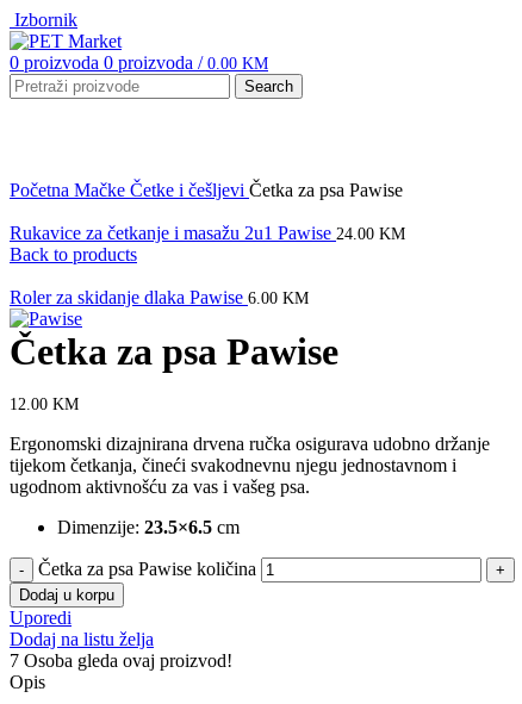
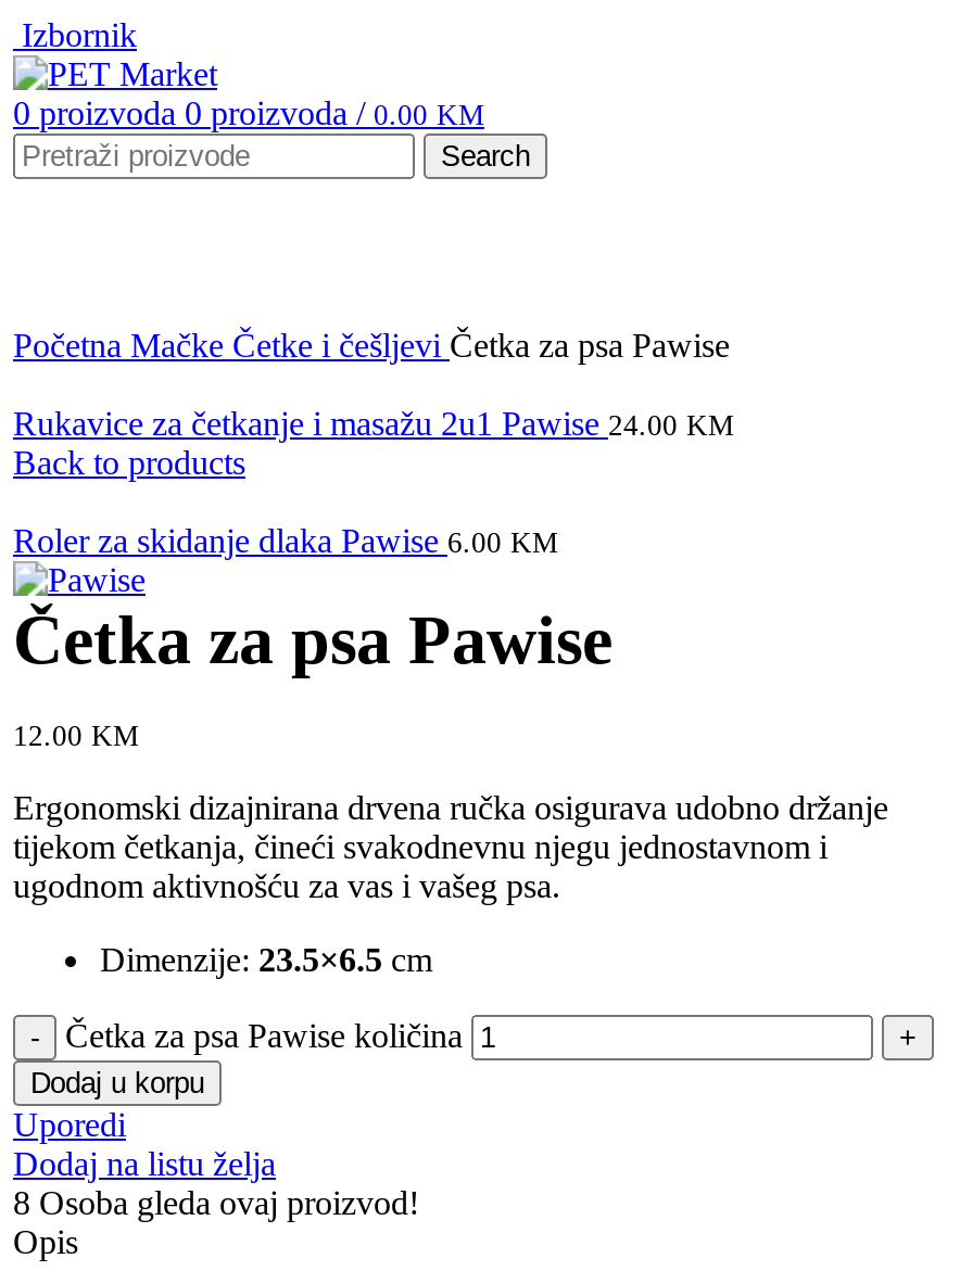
[10,650,232,671] 7 Osoba gleda ovaj proizvod! -> [13,1184,419,1221] 8 Osoba gleda ovaj proizvod!

